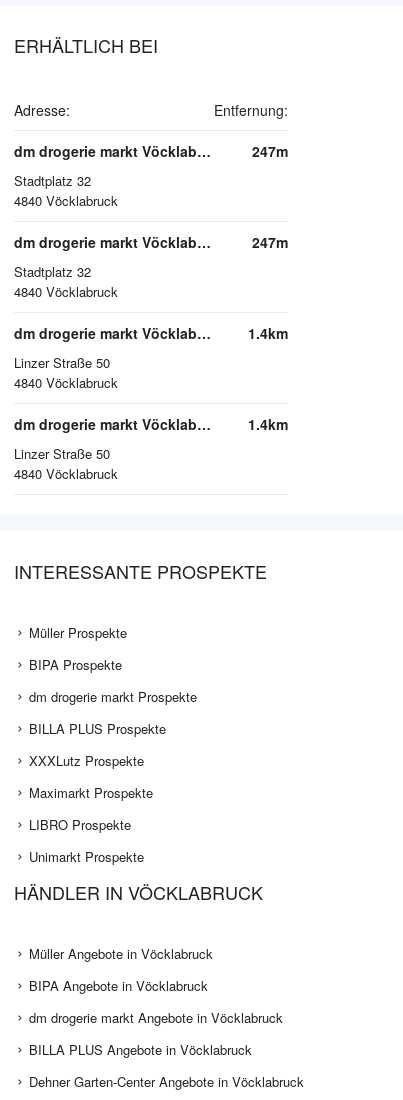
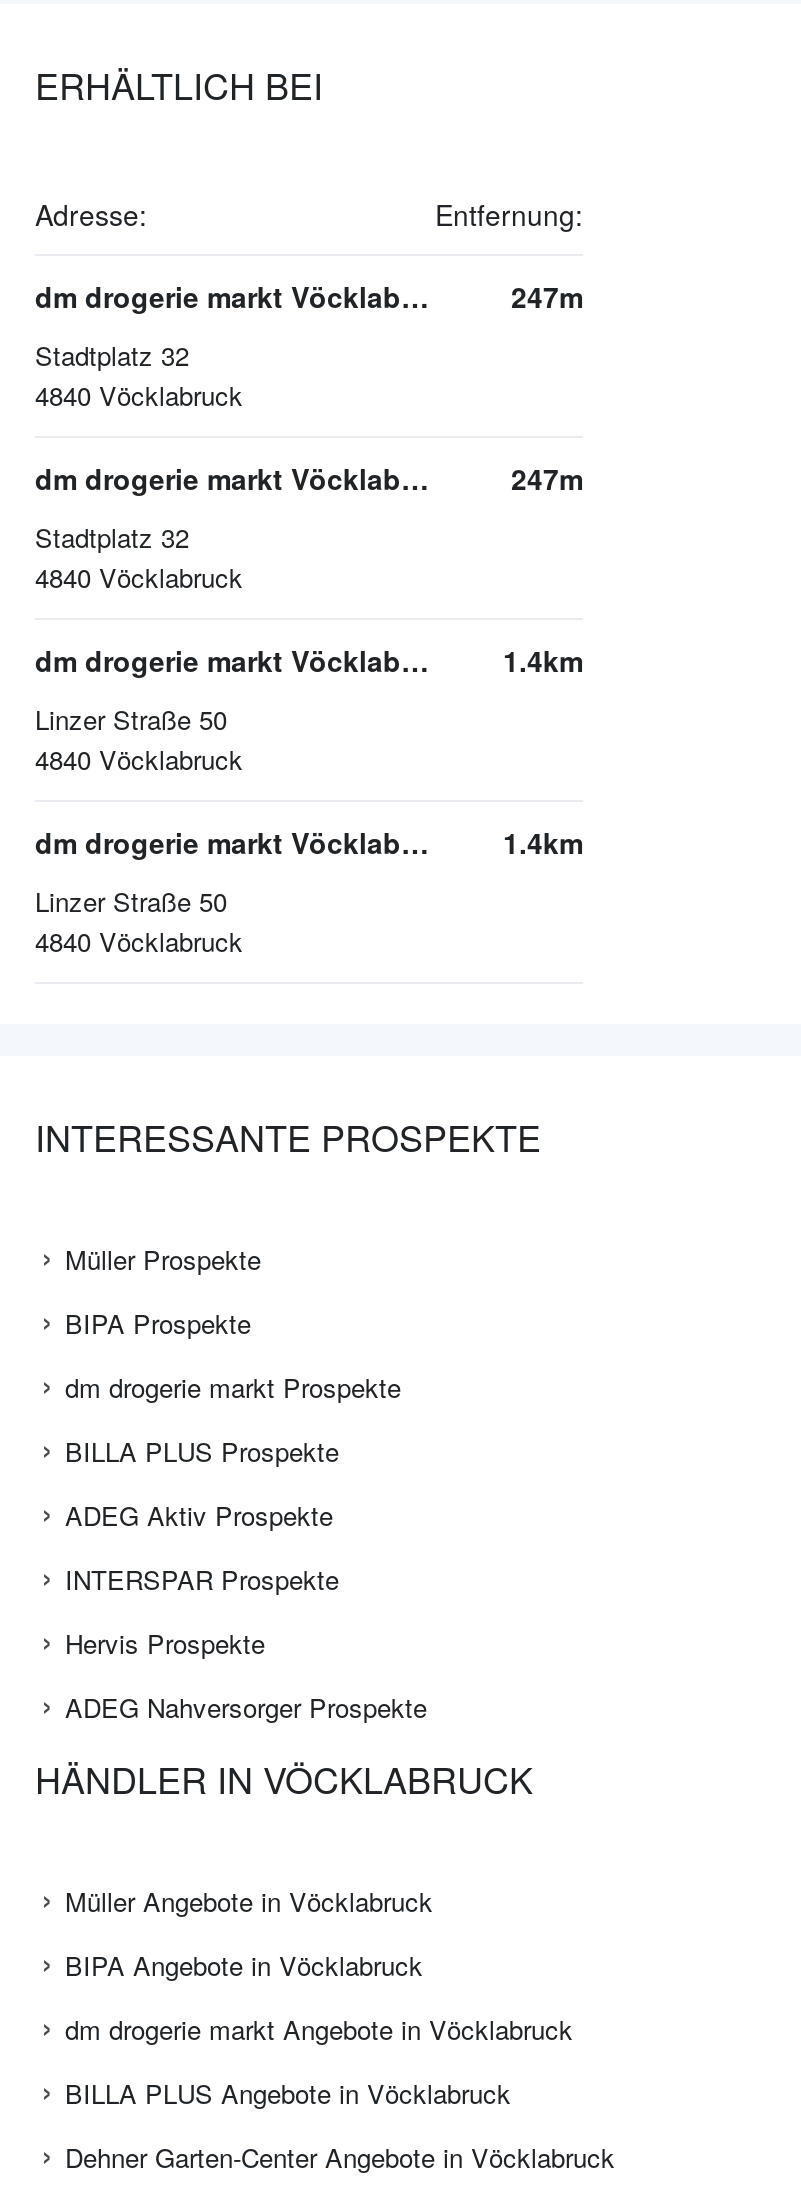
[29,751,144,770] XXXLutz Prospekte -> [65,1496,333,1534] ADEG Aktiv Prospekte
[29,783,153,802] Maximarkt Prospekte -> [65,1560,339,1598] INTERSPAR Prospekte
[29,815,131,834] LIBRO Prospekte -> [65,1624,265,1662] Hervis Prospekte
[29,847,144,866] Unimarkt Prospekte -> [65,1688,427,1726] ADEG Nahversorger Prospekte

